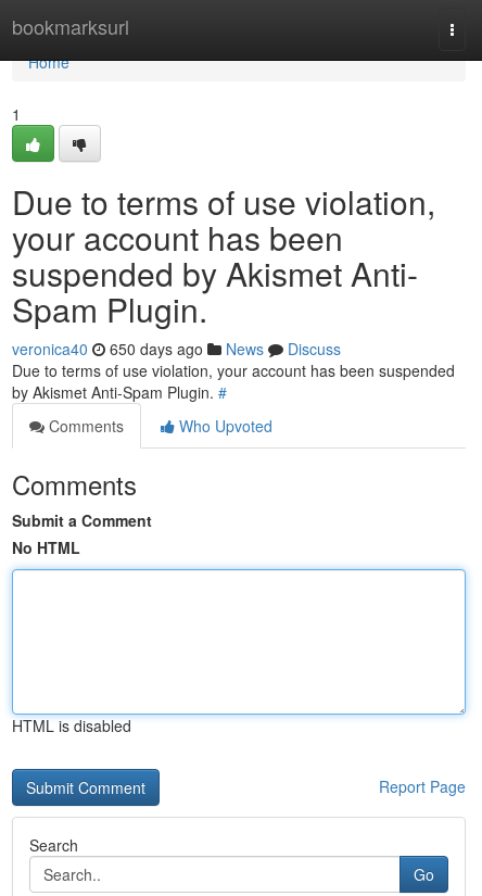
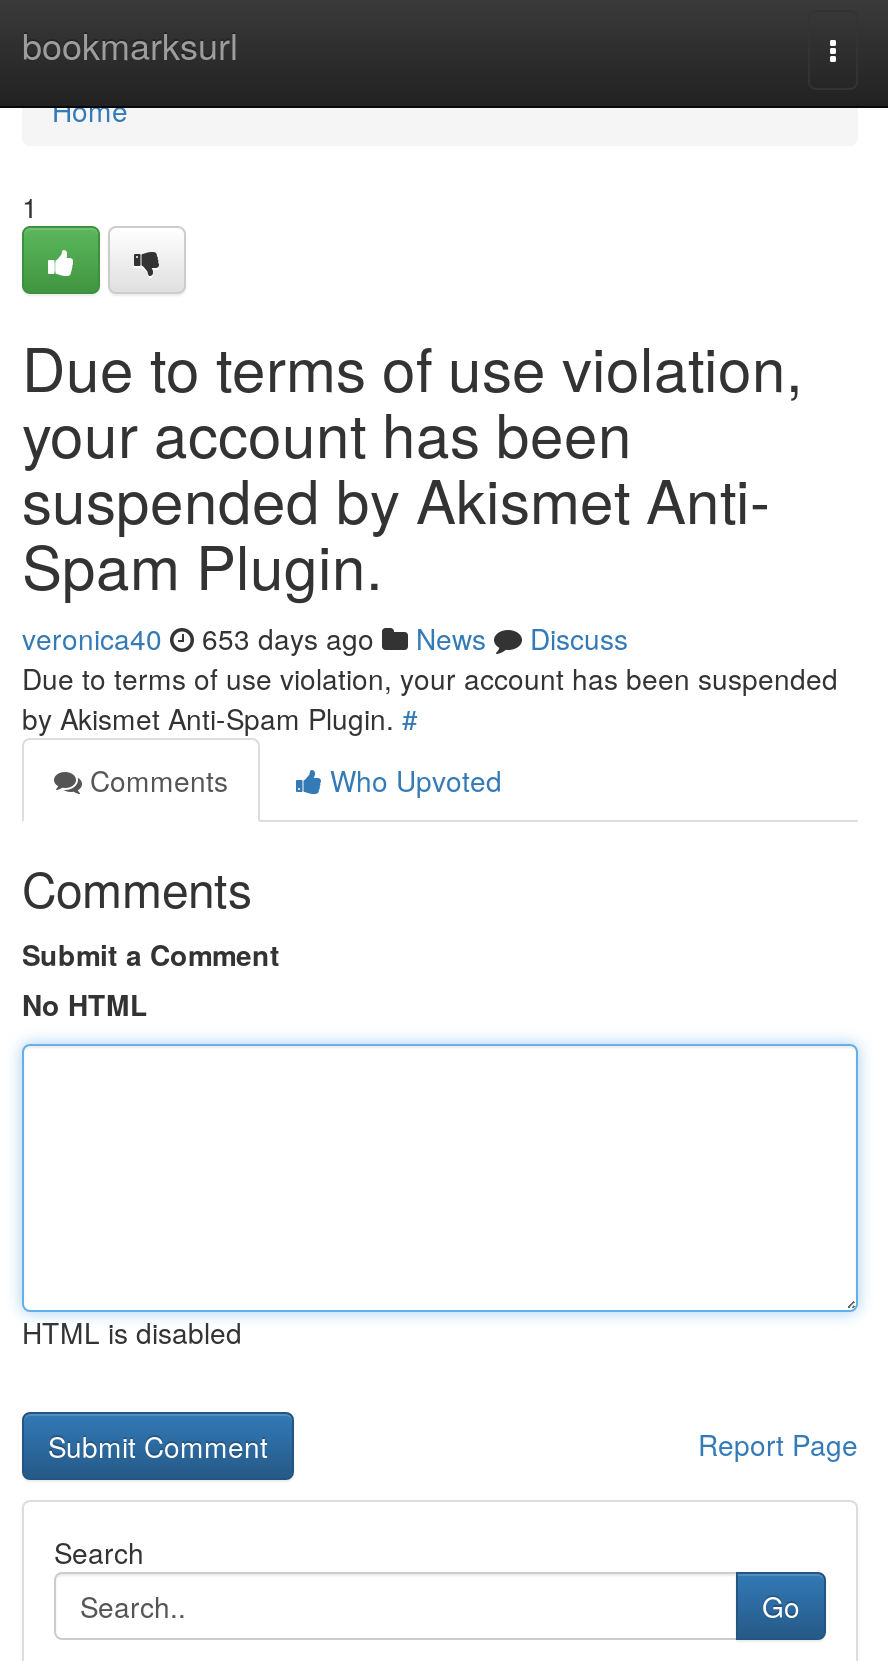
[12,338,341,359] veronica40 650 days ago News Discuss -> [22,618,628,658] veronica40 653 days ago News Discuss

